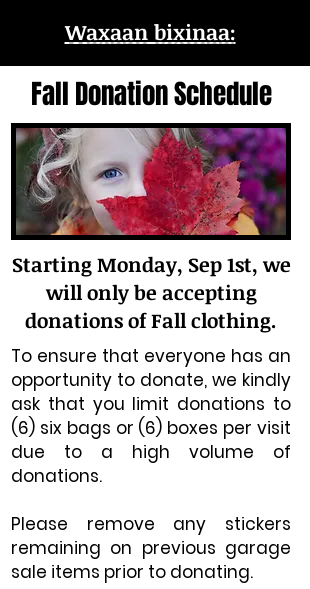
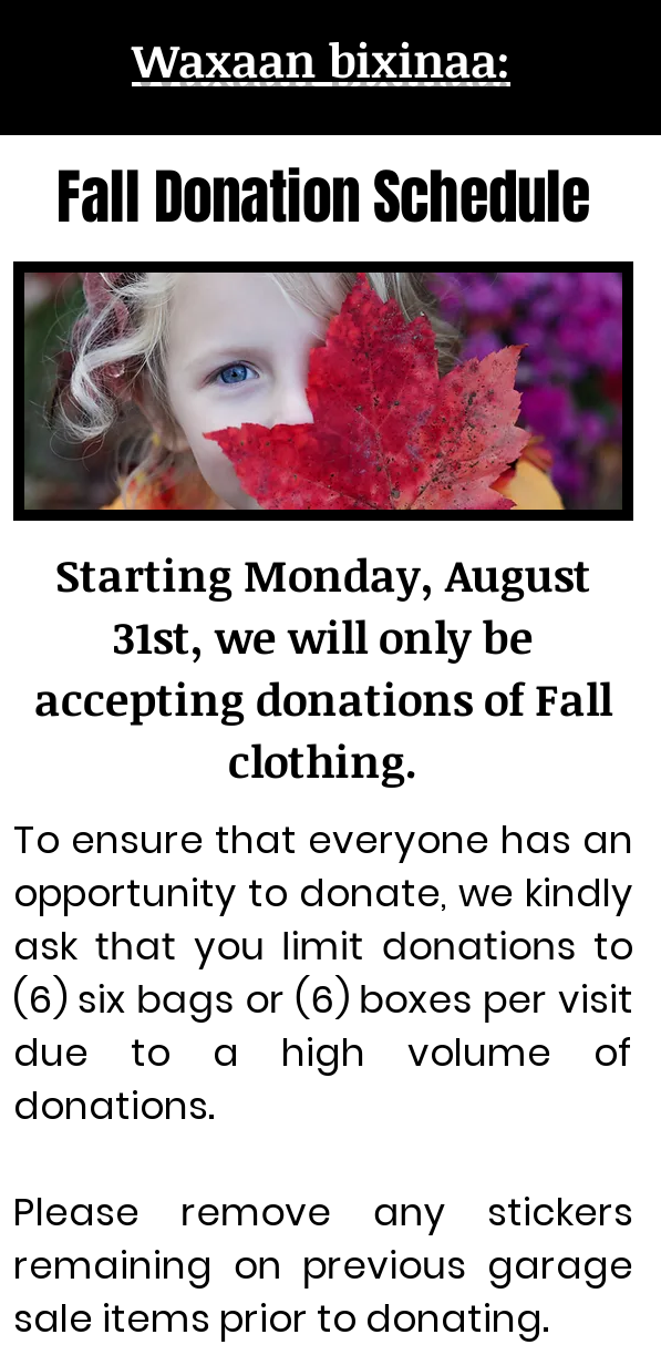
[11,250,290,334] Starting Monday, Sep 1st, we | will only be accepting | donations of Fall clothing. -> [34,543,612,791] Starting Monday, August | 31st, we will only be | accepting donations of Fall | clothing.

